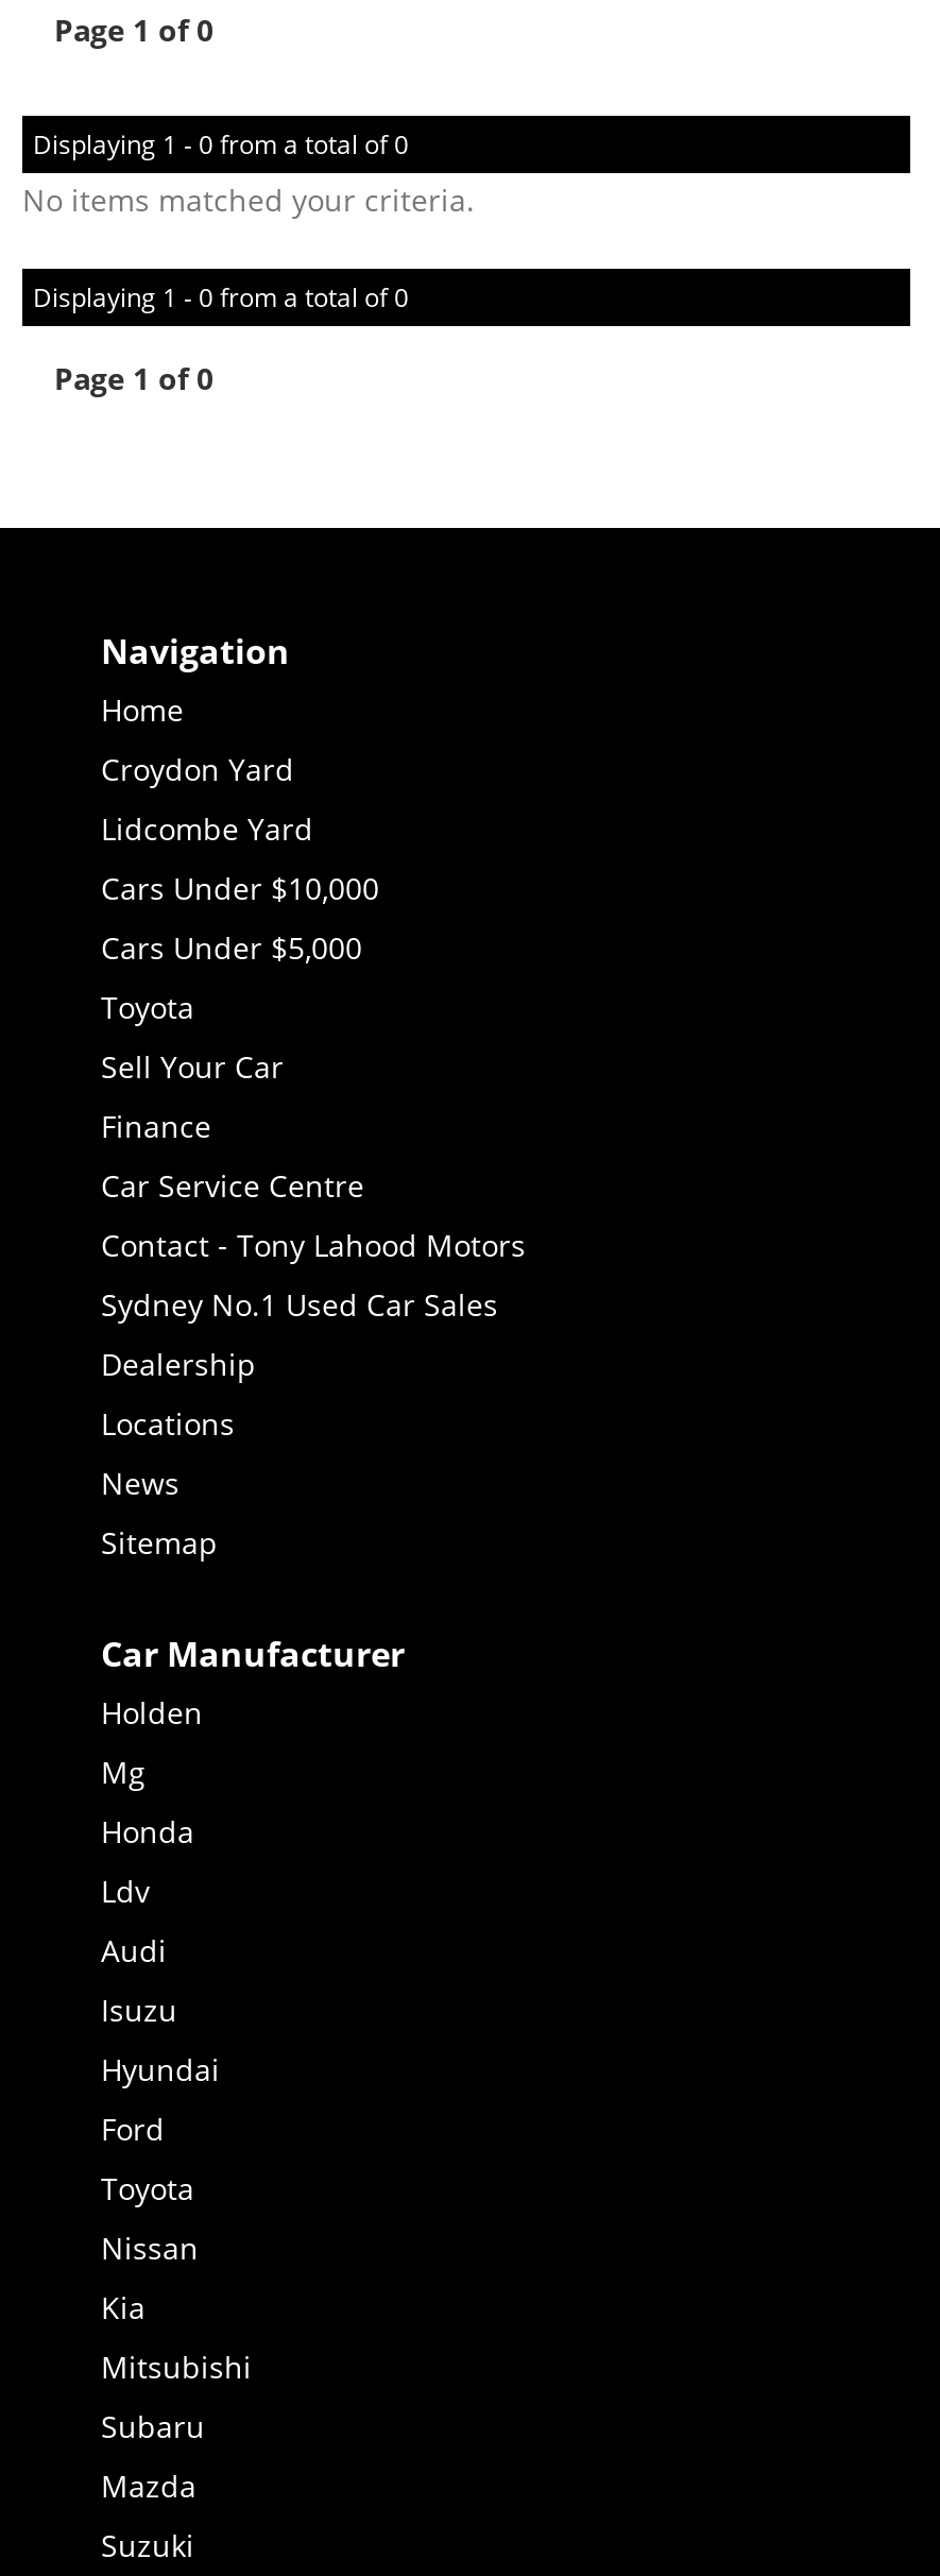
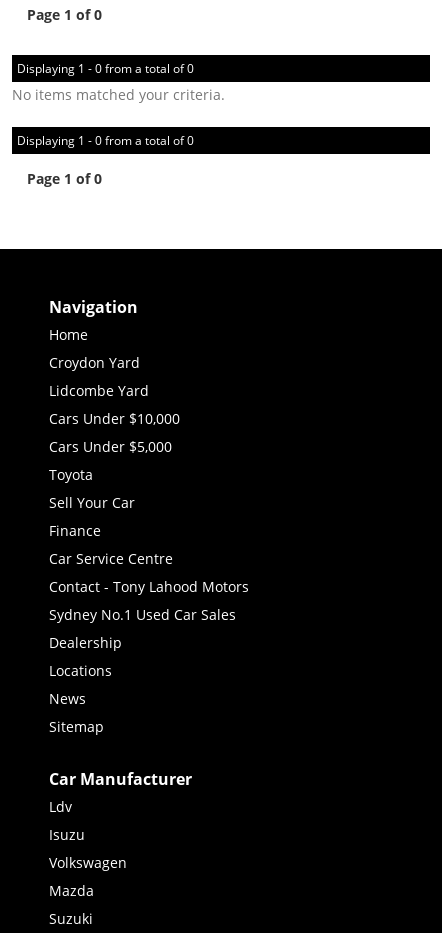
[101,1693,203,1852] Holden | Mg | Honda -> none
[101,1931,167,1971] Audi -> none
[101,2050,252,2447] Hyundai | Ford | Toyota | Nissan | Kia | Mitsubishi | Subaru -> [49,853,127,872] Volkswagen

